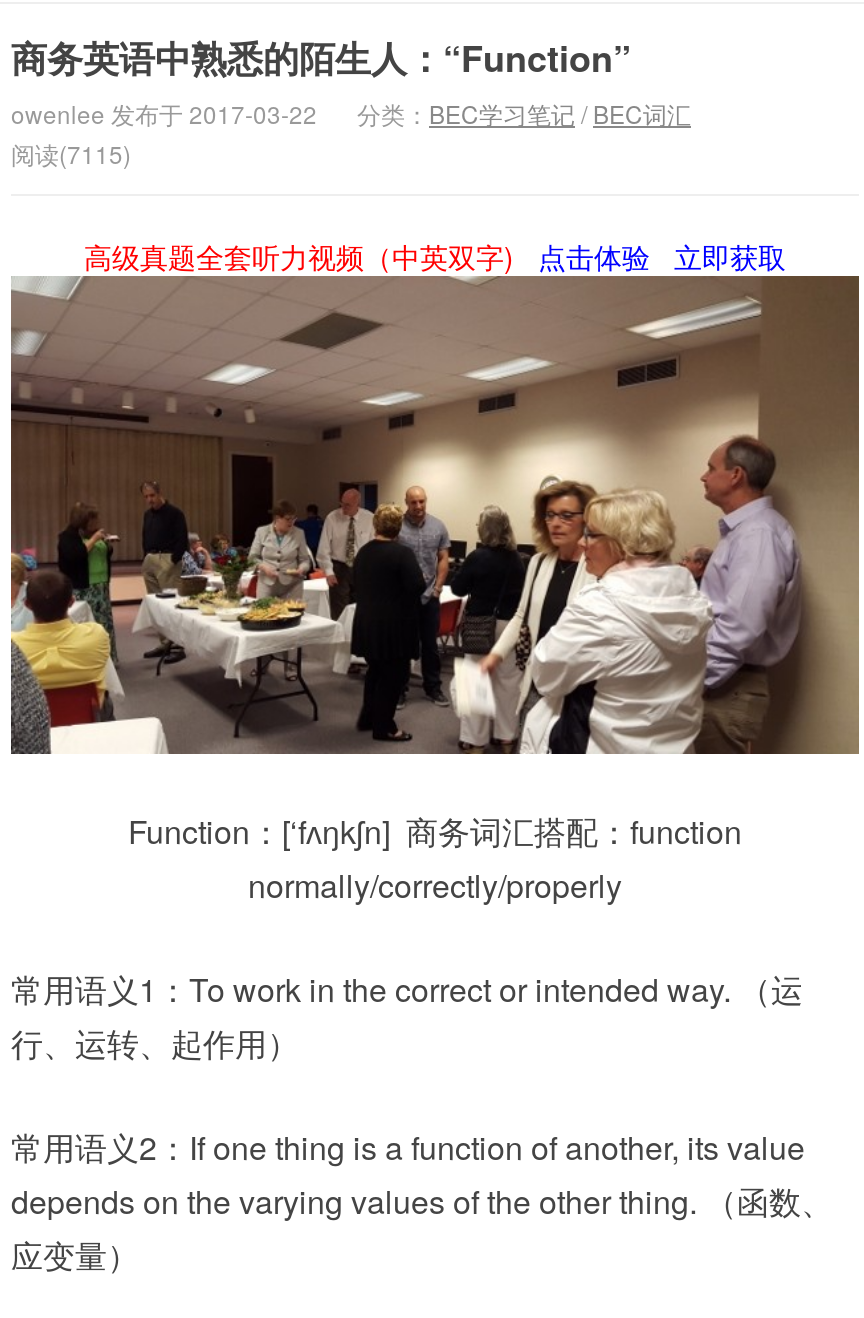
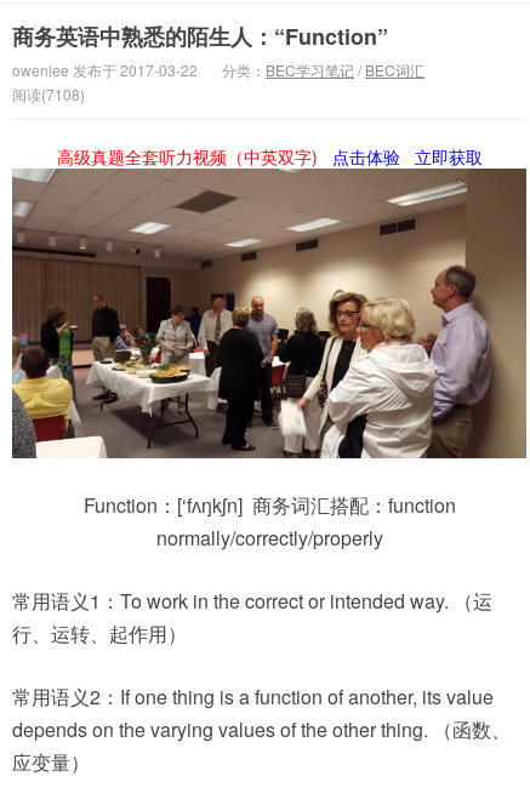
[11,136,131,170] 阅读(7115) -> [12,84,85,104] 阅读(7108)

